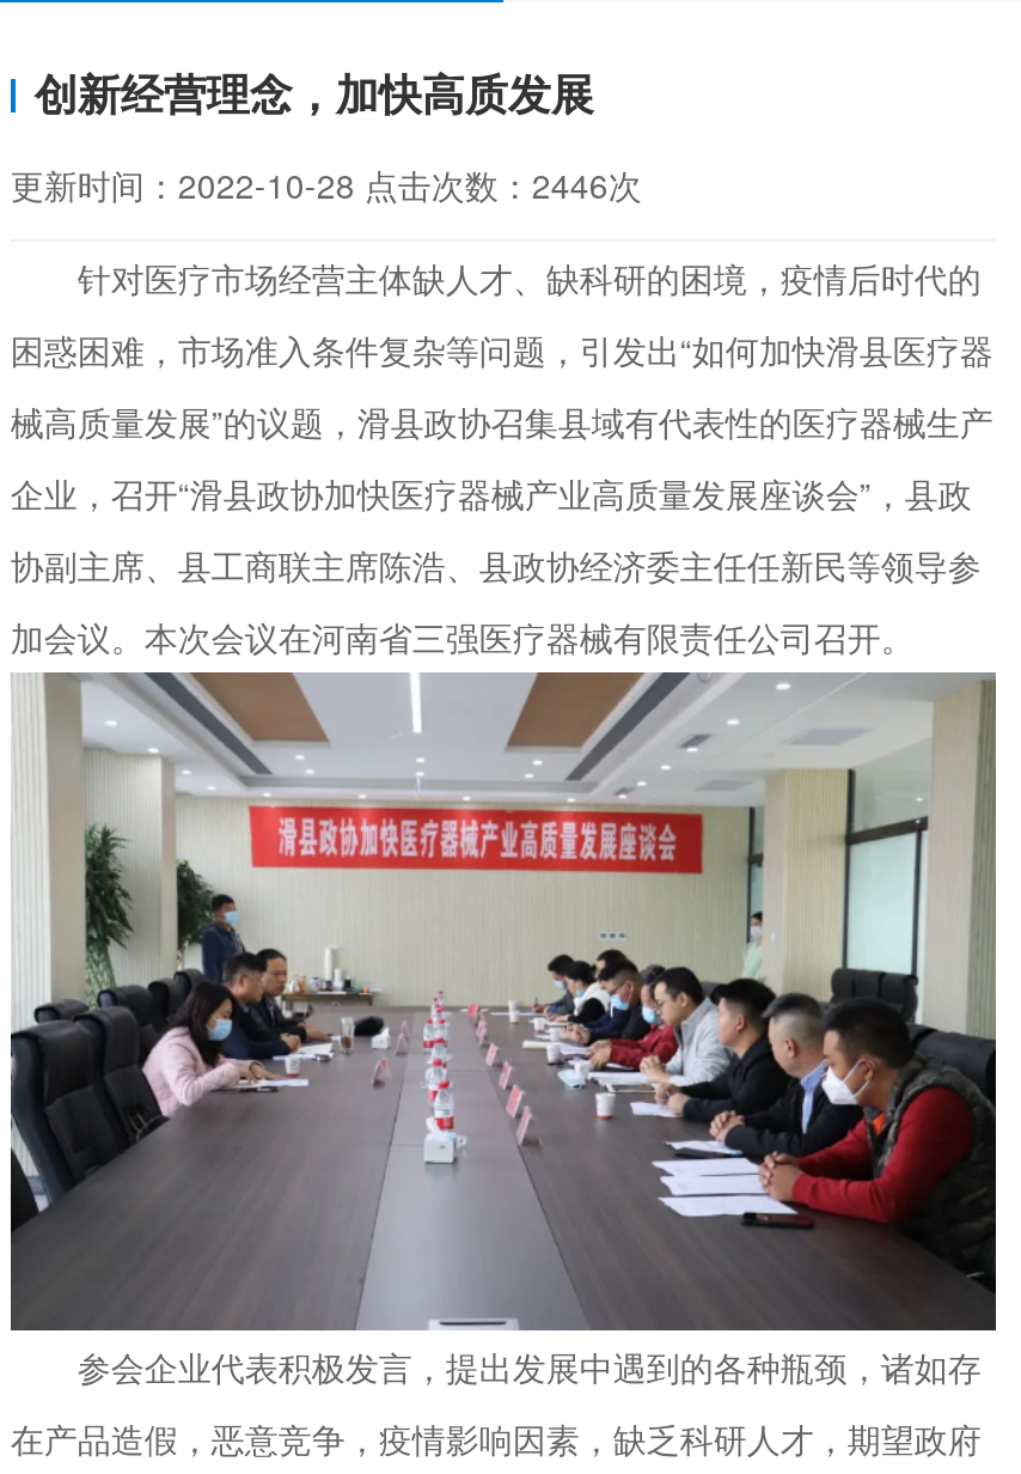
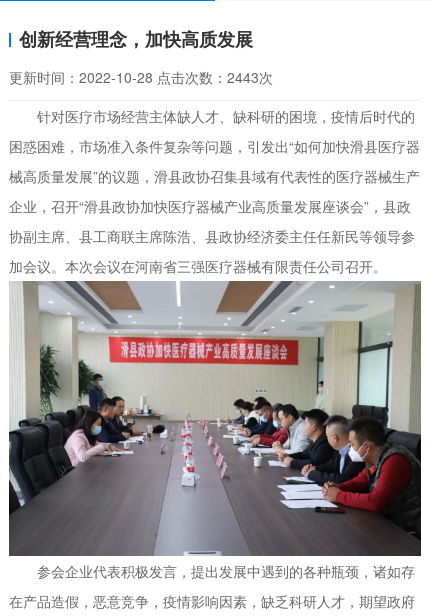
[11,161,642,209] 更新时间：2022-10-28点击次数：2446次 -> [9,67,273,87] 更新时间：2022-10-28点击次数：2443次

